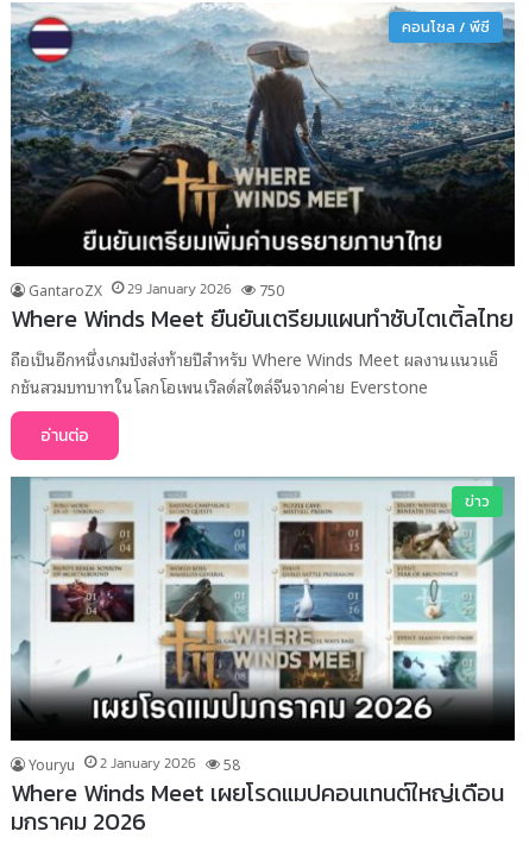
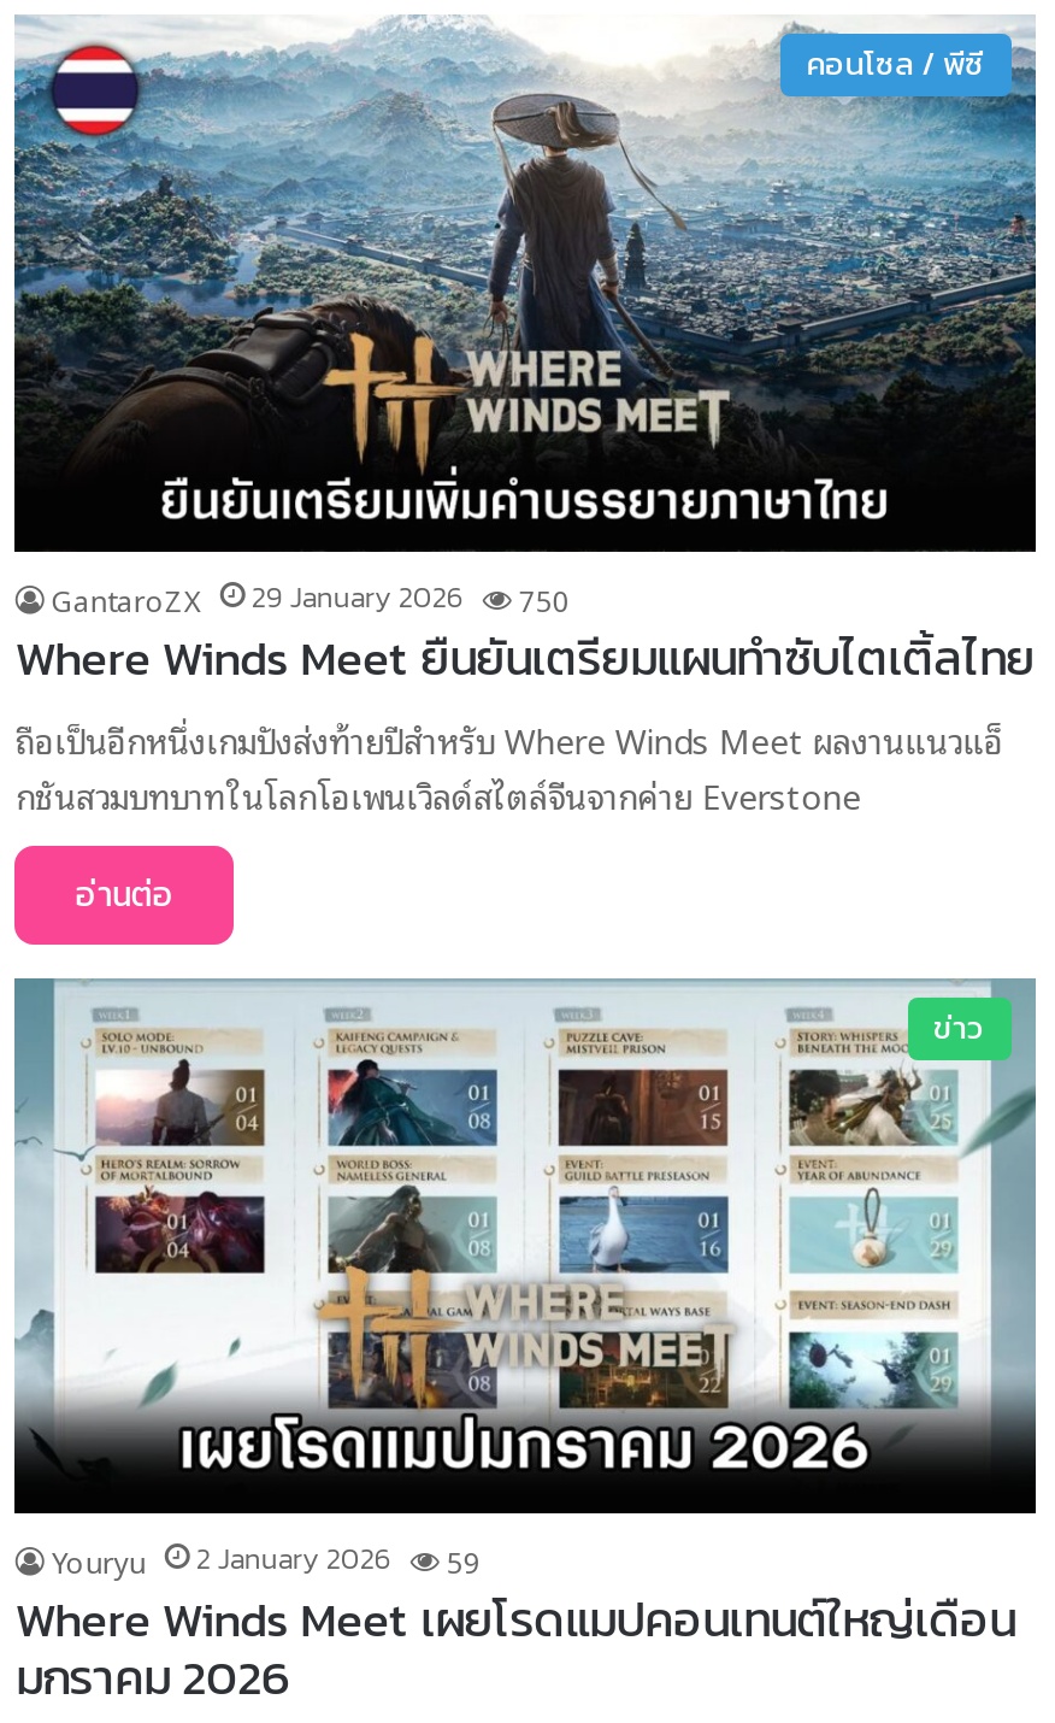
[29,753,240,775] Youryu 2 January 2026 58 -> [51,1538,480,1584] Youryu 2 January 2026 59

